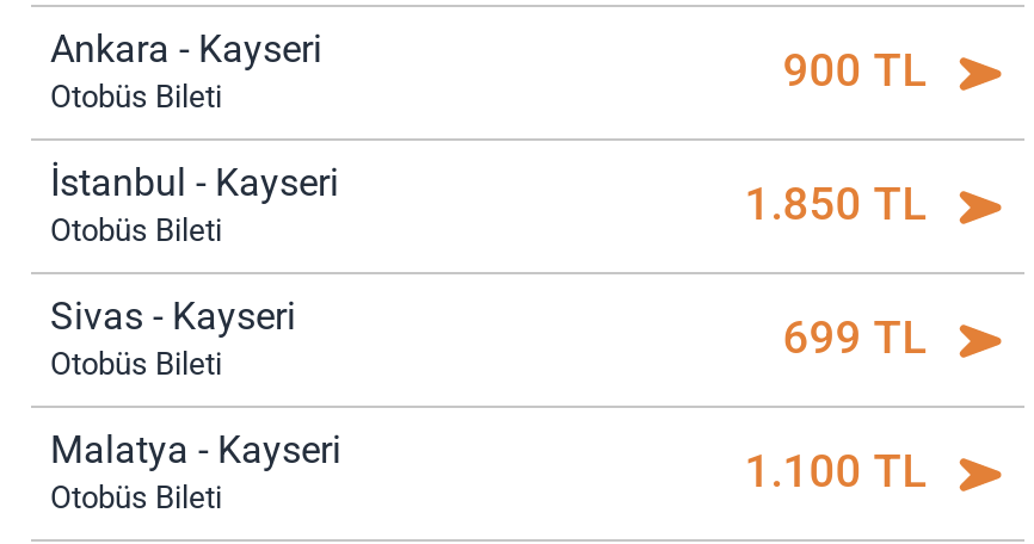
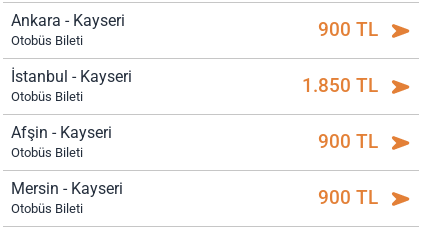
[50,293,296,339] Sivas - Kayseri -> [11,123,112,142] Afşin - Kayseri
[783,309,926,364] 699 TL -> [318,130,378,153] 900 TL
[50,427,341,472] Malatya - Kayseri -> [11,179,123,198] Mersin - Kayseri
[744,443,926,498] 1.100 TL -> [318,186,378,209] 900 TL

